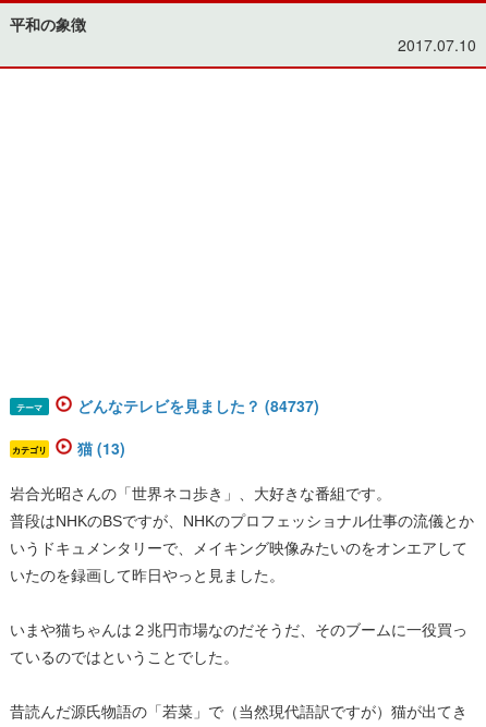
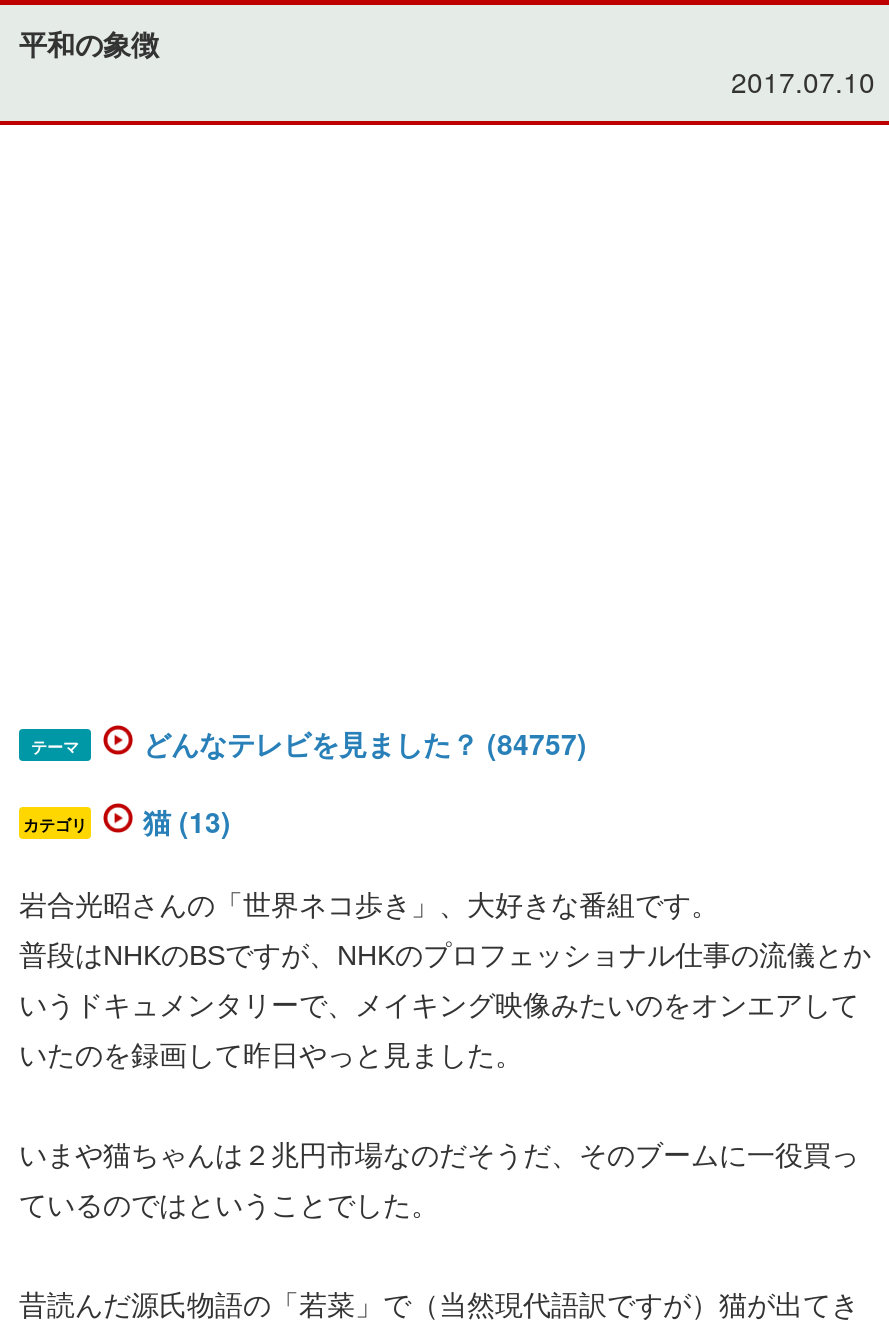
[77,394,319,416] どんなテレビを見ました？ (84737) -> [143,723,587,763] どんなテレビを見ました？ (84757)

